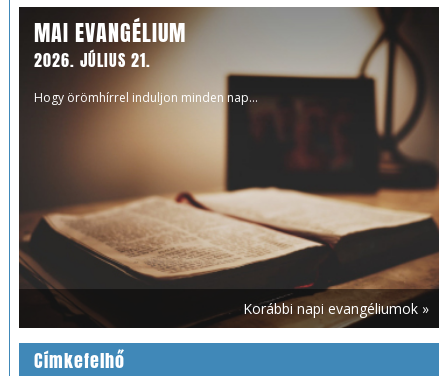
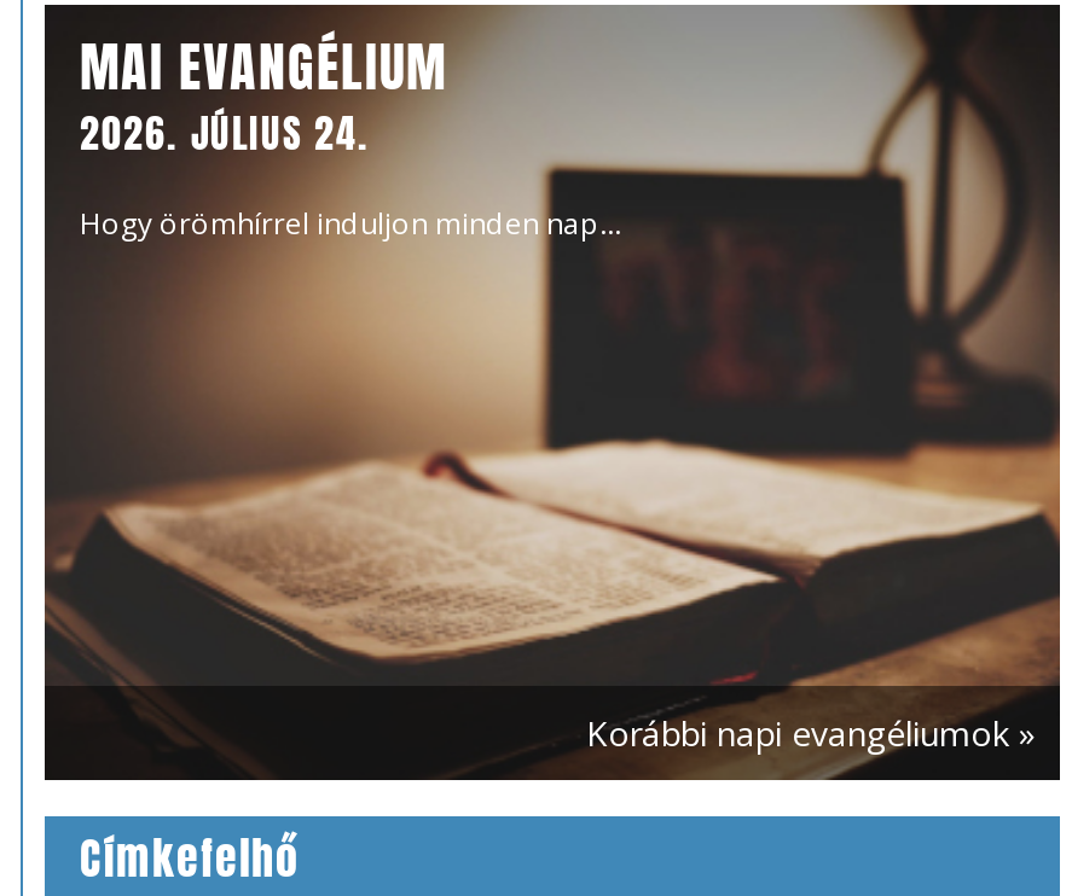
[33,48,150,71] 2026. JÚLIUS 21. -> [80,105,370,161] 2026. JÚLIUS 24.

